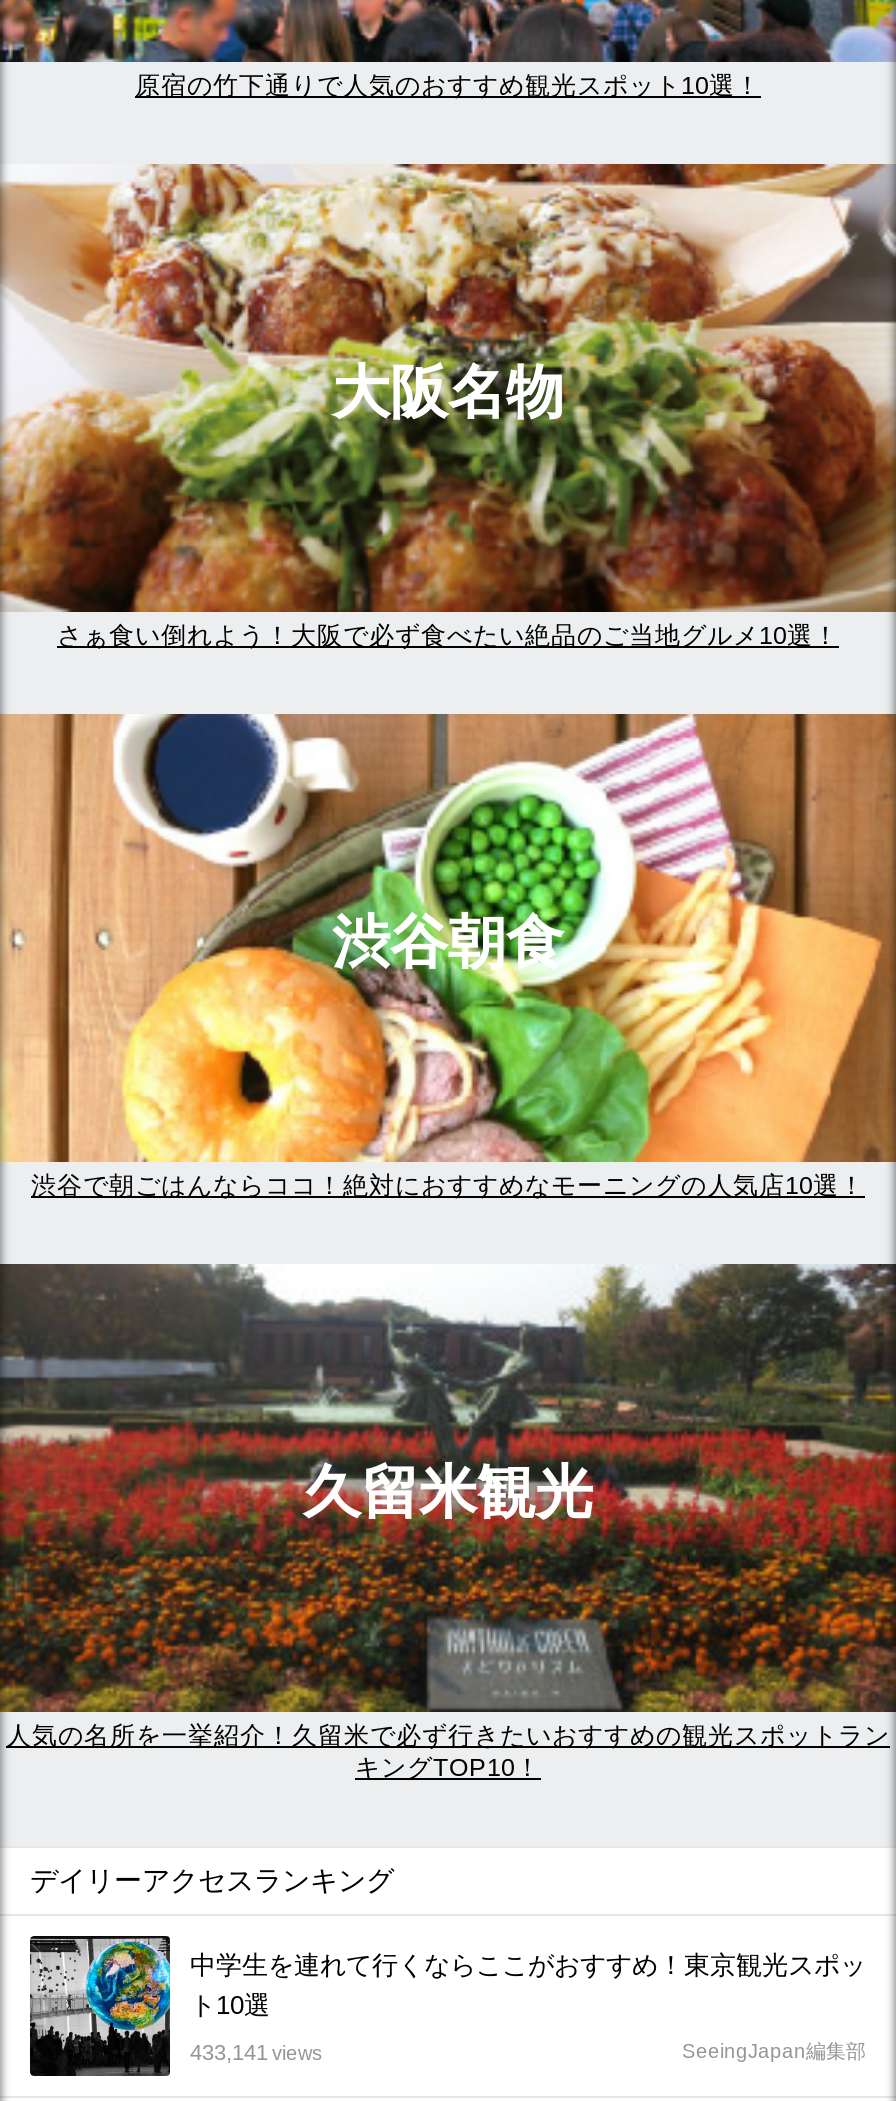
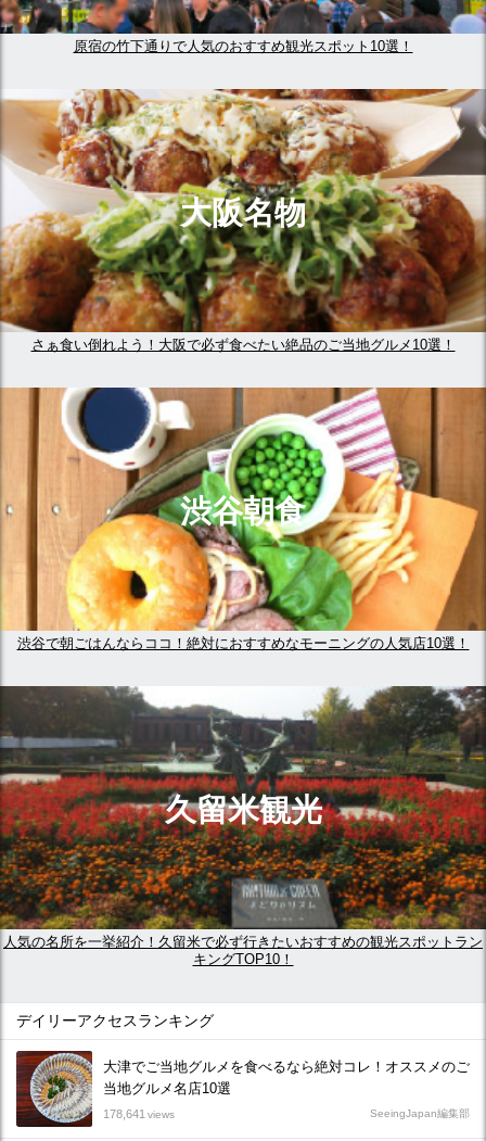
[28,1936,866,2076] [image] | 中学生を連れて行くならここがおすすめ！東京観光スポッ | ト10選 -> [15,1051,470,1127] [image] | 大津でご当地グルメを食べるなら絶対コレ！オススメのご | 当地グルメ名店10選
[190,2041,322,2065] 433,141 views -> [103,1108,175,1121] 178,641 views

